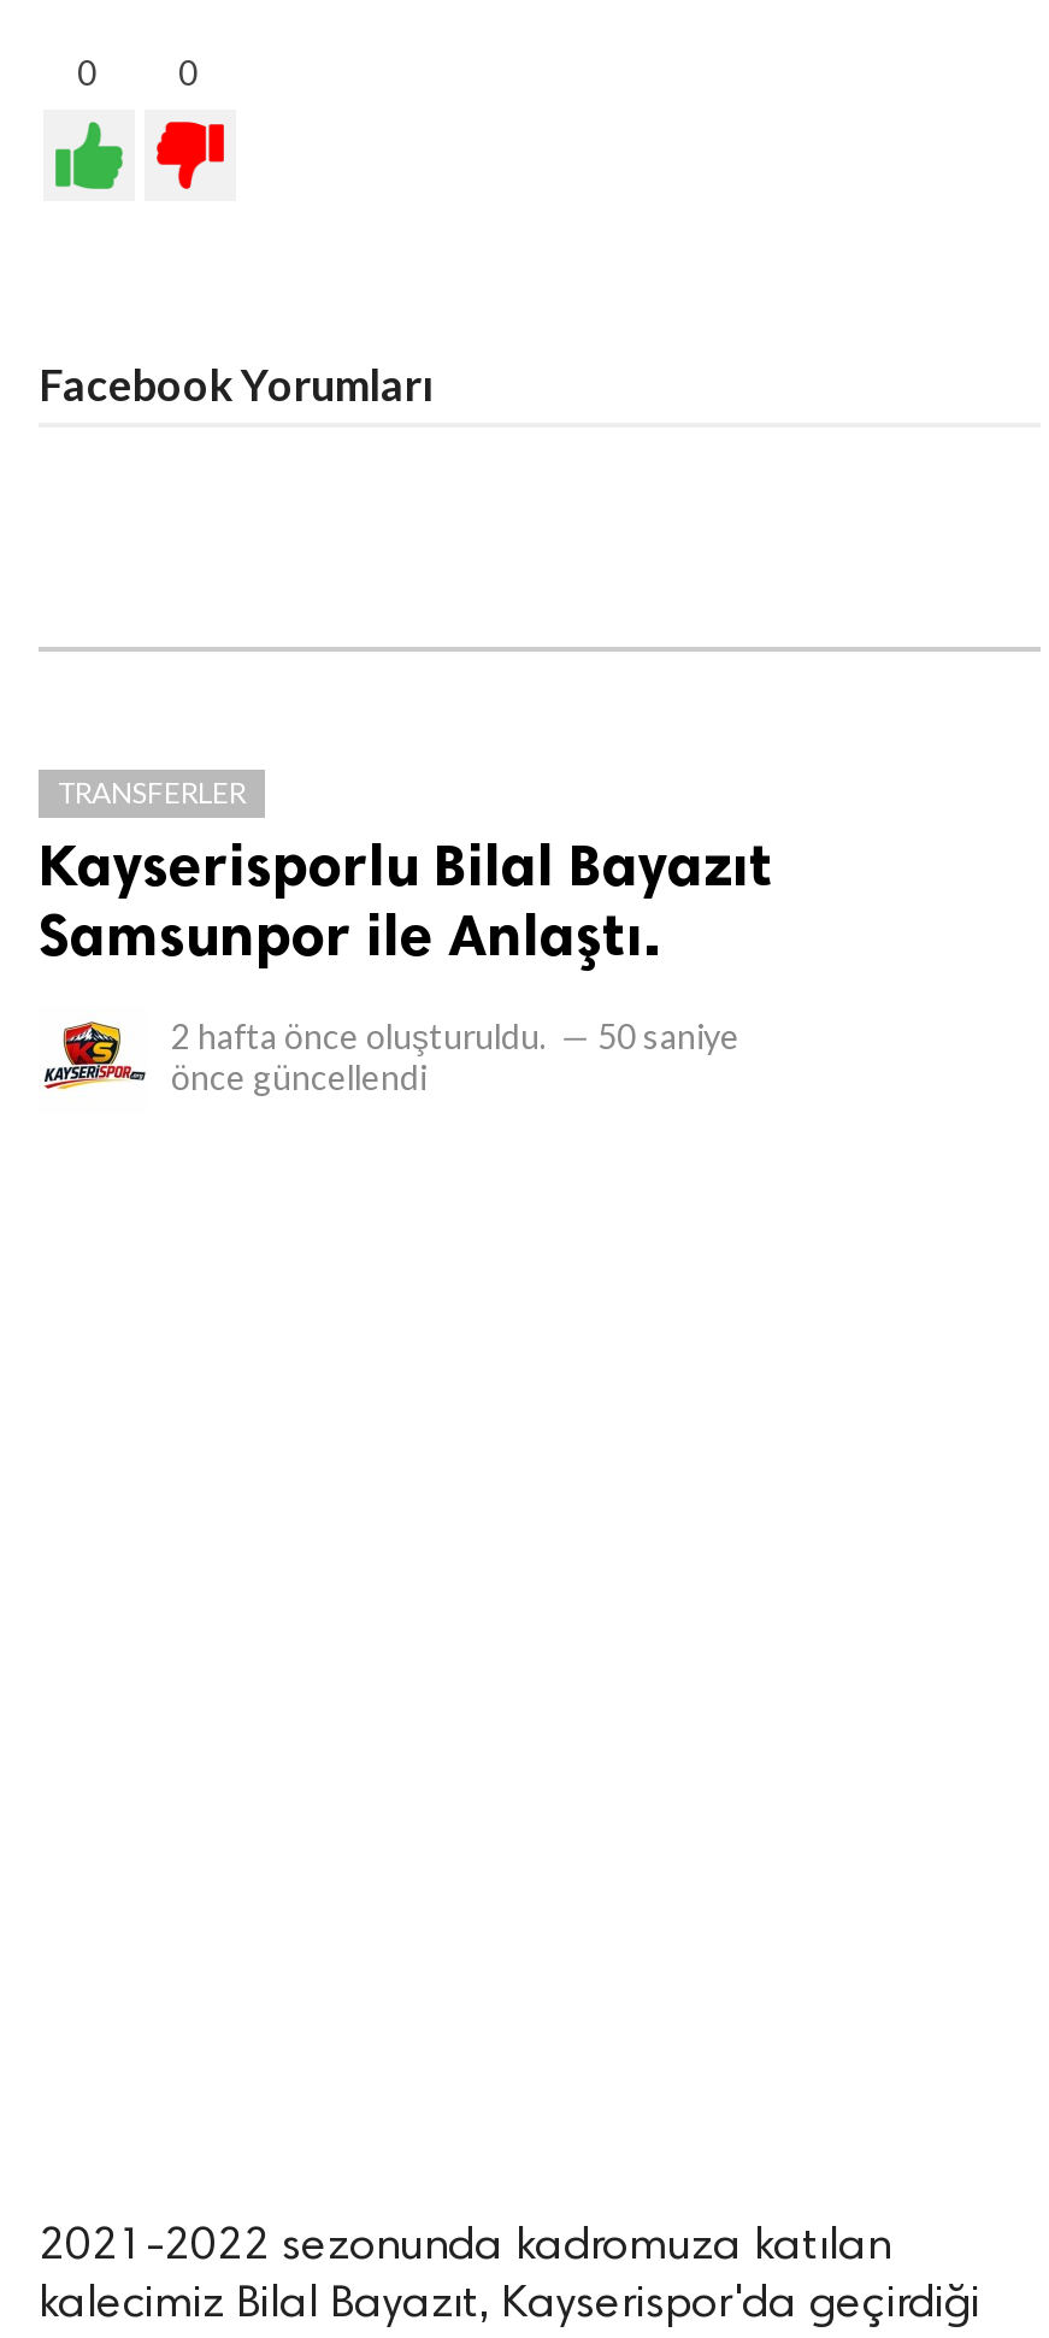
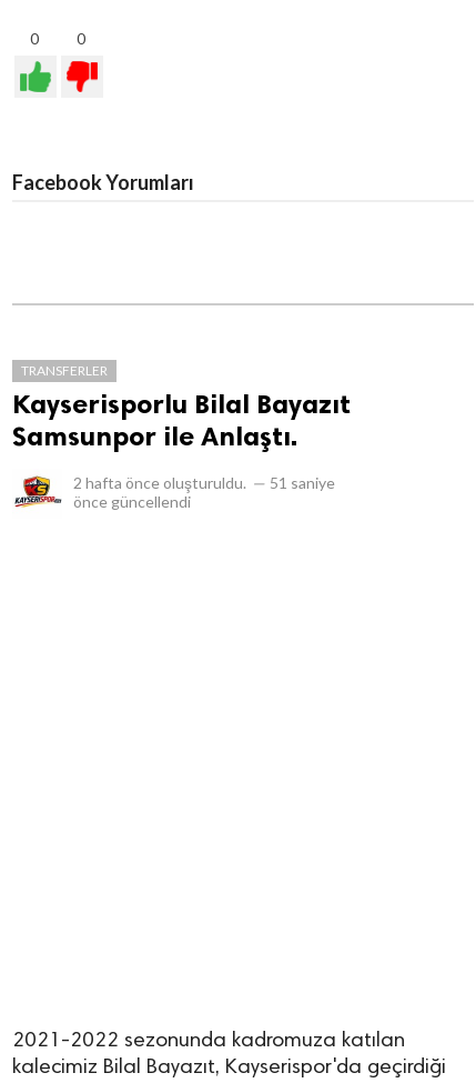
[171,1016,739,1057] 2 hafta önce oluşturuldu. — 50 saniye -> [73,473,335,492] 2 hafta önce oluşturuldu. — 51 saniye

